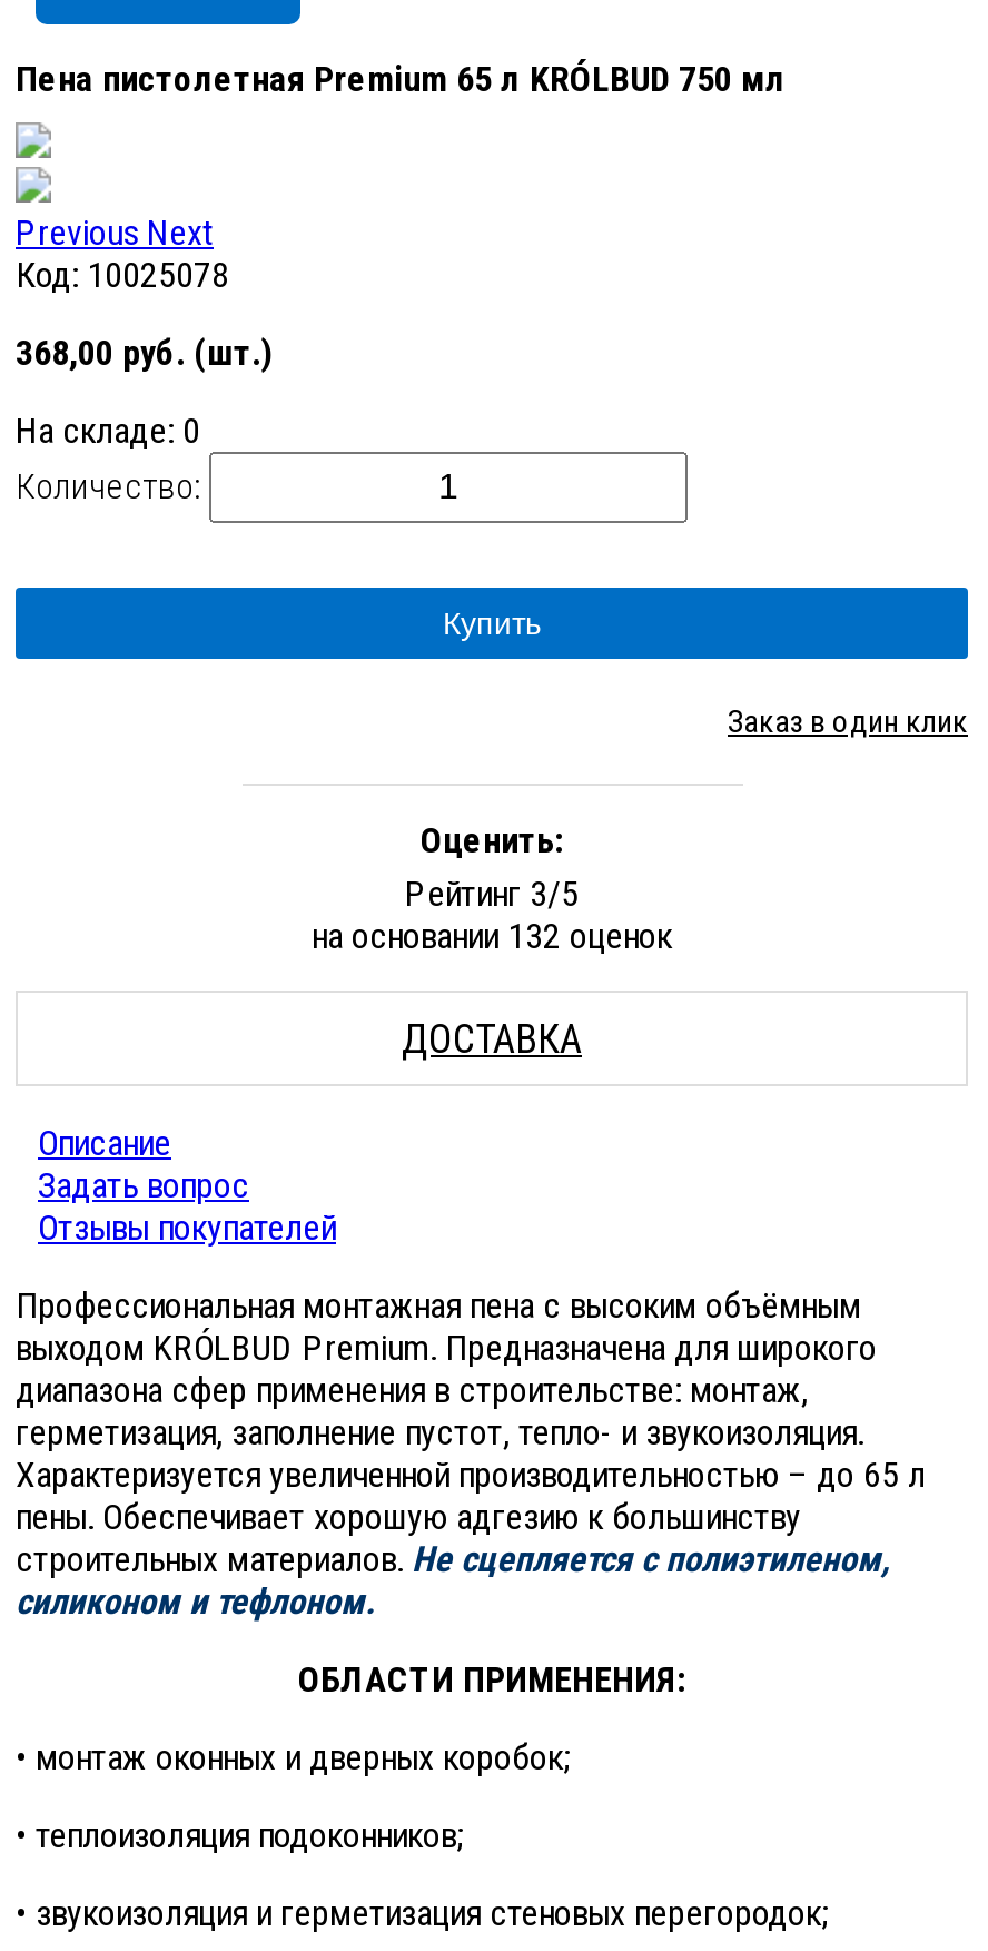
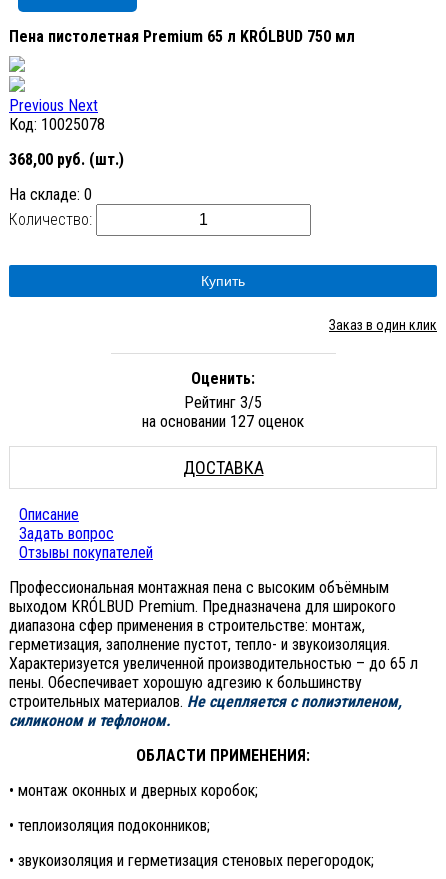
[312,915,672,957] на основании 132 оценок -> [142,412,304,431] на основании 127 оценок

